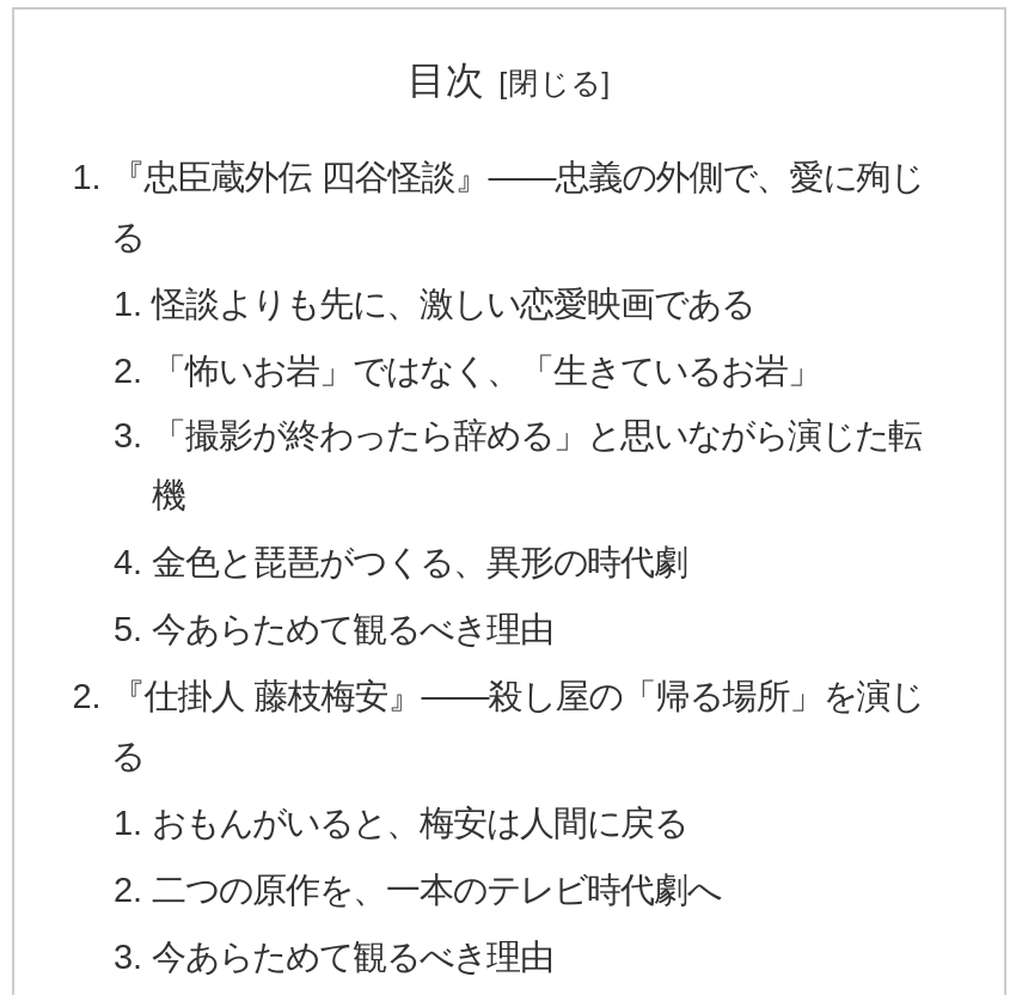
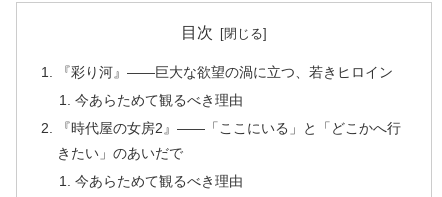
[111,157,923,581] 『忠臣蔵外伝 四谷怪談』――忠義の外側で、愛に殉じ | る | 怪談よりも先に、激しい恋愛映画である | 「怖いお岩」ではなく、「生きているお岩」 | 「撮影が終わったら辞める」と思いながら演じた転 | 機 | 金色と琵琶がつくる、異形の時代劇 -> [57,64,393,80] 『彩り河』――巨大な欲望の渦に立つ、若きヒロイン
[111,677,923,908] 『仕掛人 藤枝梅安』――殺し屋の「帰る場所」を演じ | る | おもんがいると、梅安は人間に戻る | 二つの原作を、一本のテレビ時代劇へ -> [57,120,401,161] 『時代屋の女房2』――「ここにいる」と「どこかへ行 | きたい」のあいだで

